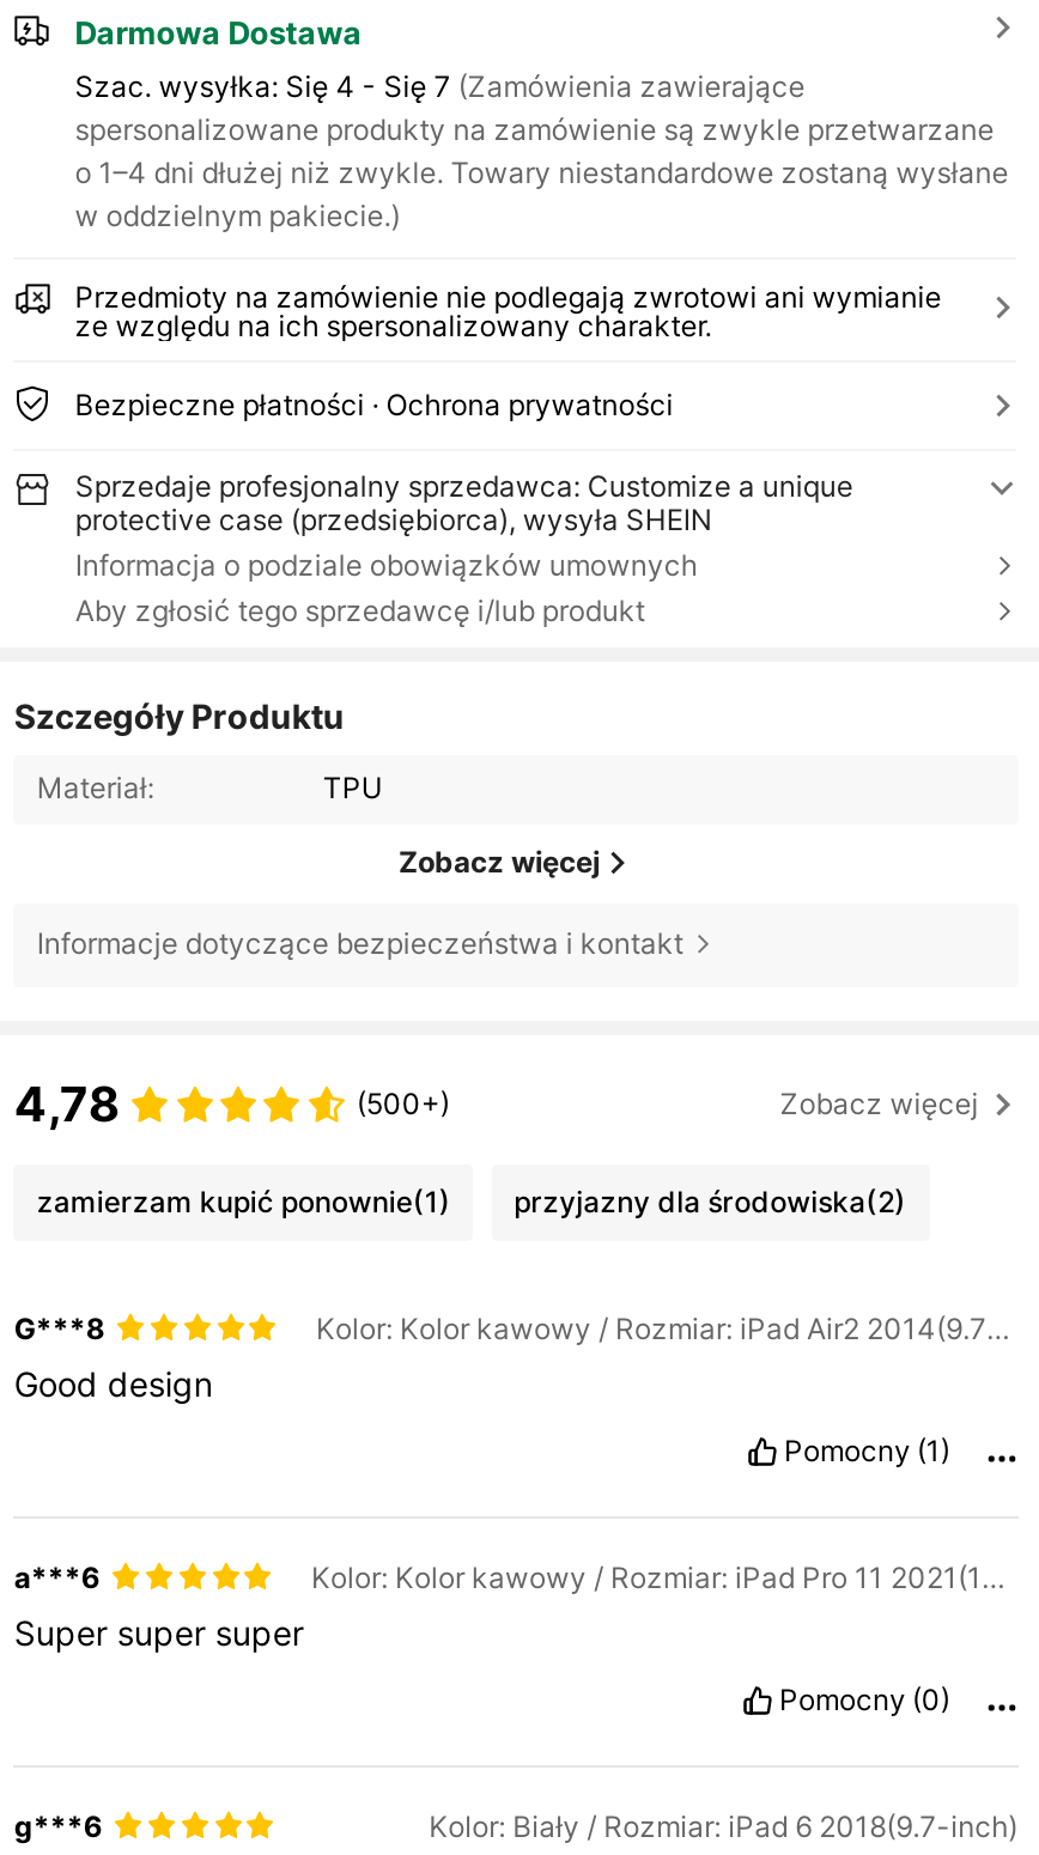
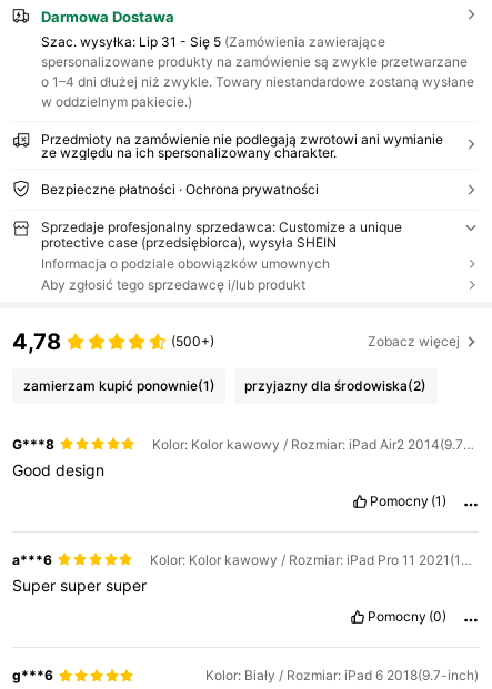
[75,69,805,105] Szac. wysyłka: Się 4 - Się 7 (Zamówienia zawierające -> [41,34,385,50] Szac. wysyłka: Lip 31 - Się 5 (Zamówienia zawierające
[14,694,683,961] Szczegóły Produktu | Materiał: | TPU | Zobacz więcej | Informacje dotyczące bezpieczeństwa i kontakt -> none

